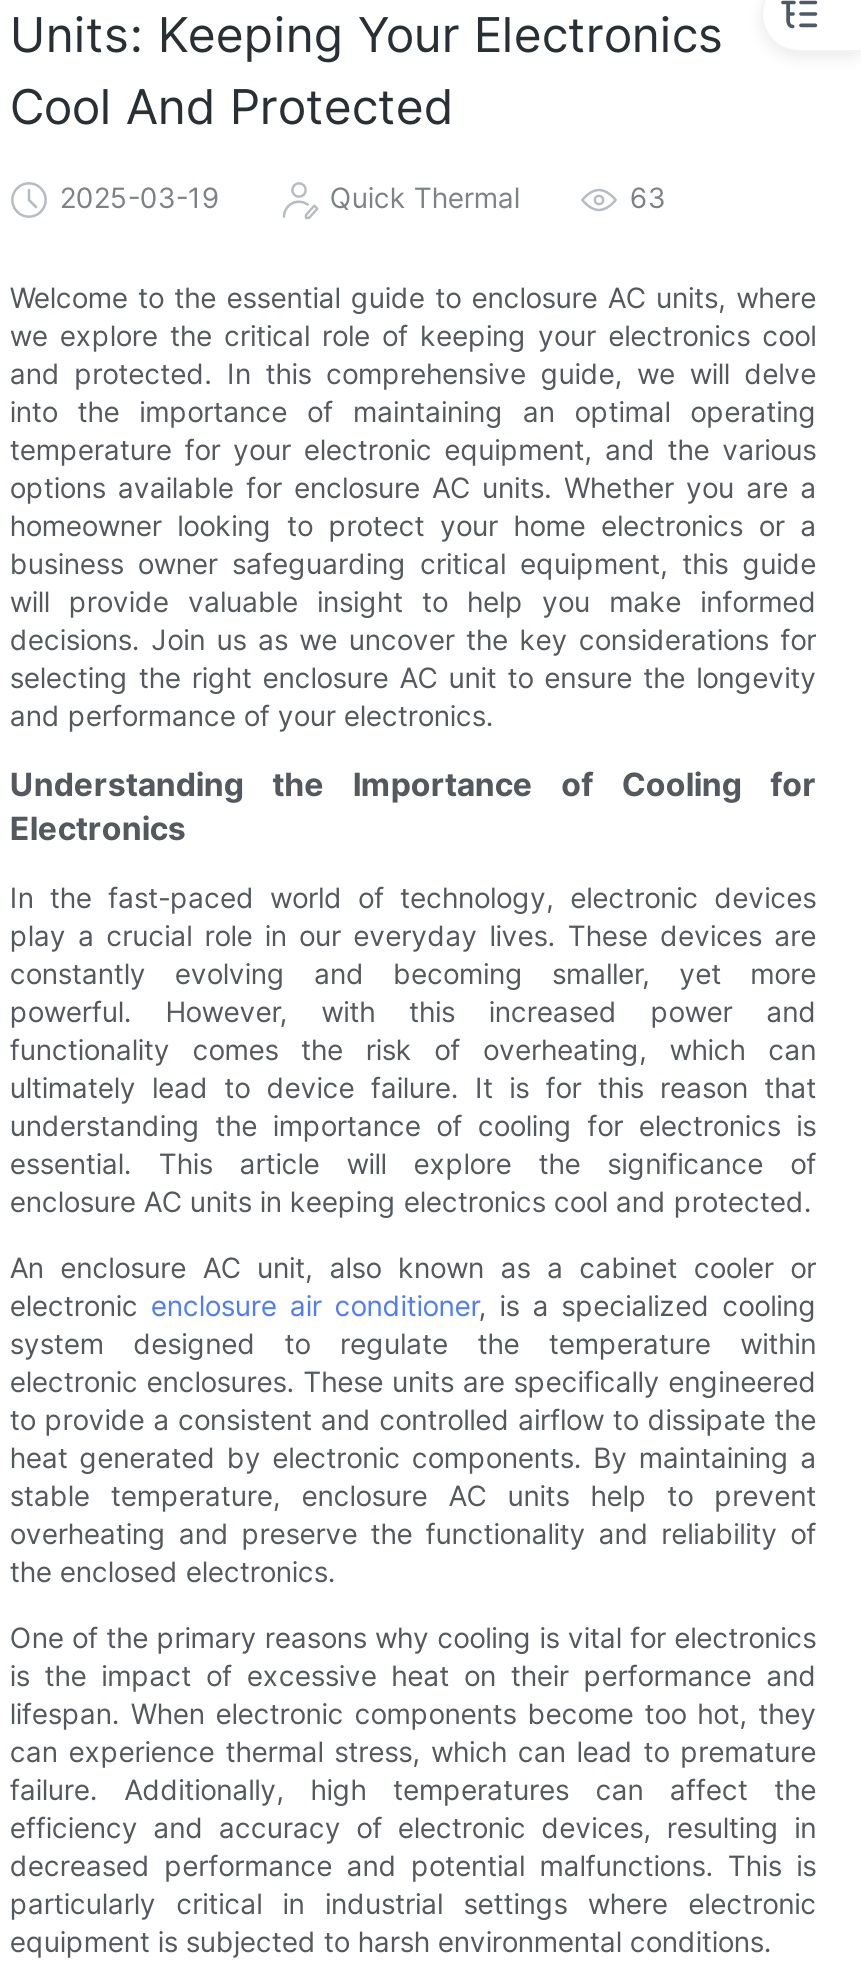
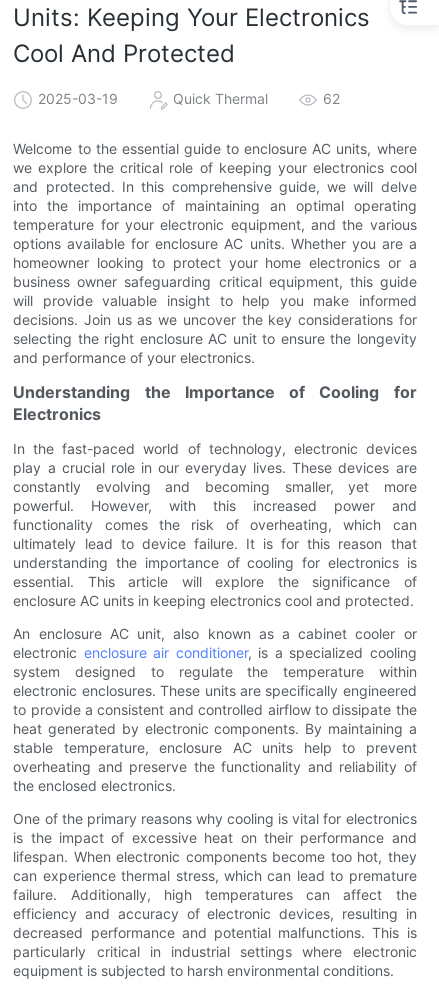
[630,180,666,214] 63 -> [323,90,340,107] 62

